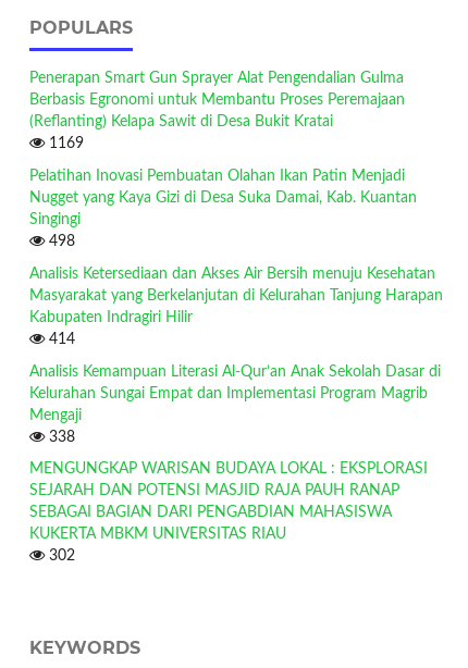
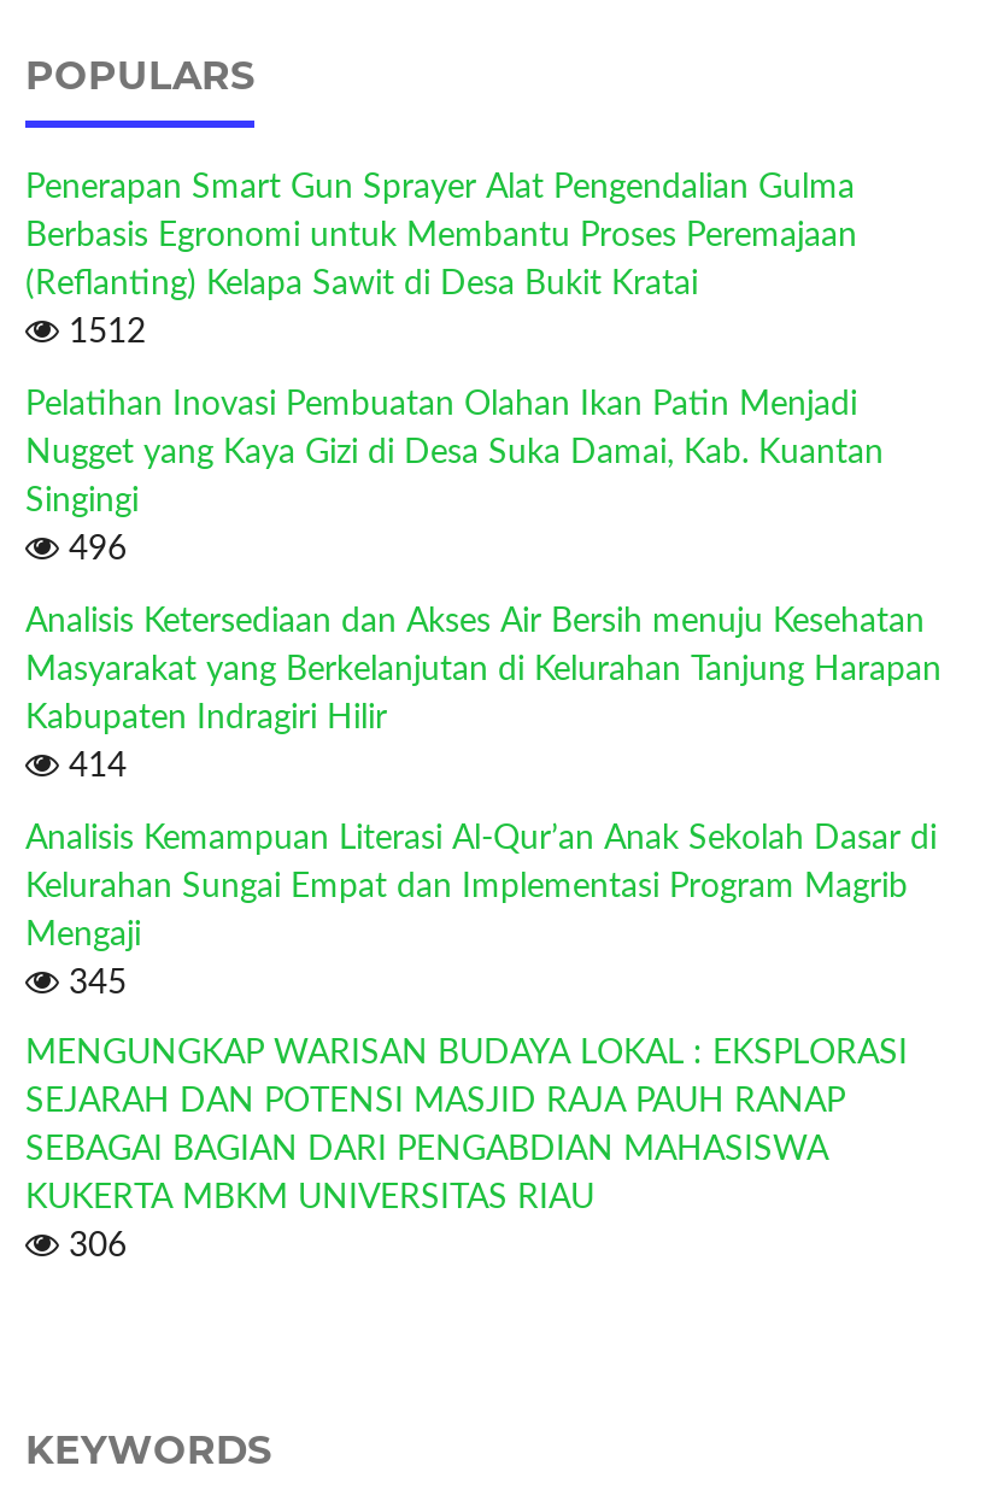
[45,136,84,151] 1169 -> [59,315,146,349] 1512
[45,233,75,249] 498 -> [59,532,127,566] 496
[45,429,75,444] 338 -> [59,966,127,999] 345
[45,549,75,564] 302 -> [59,1231,127,1265] 306

